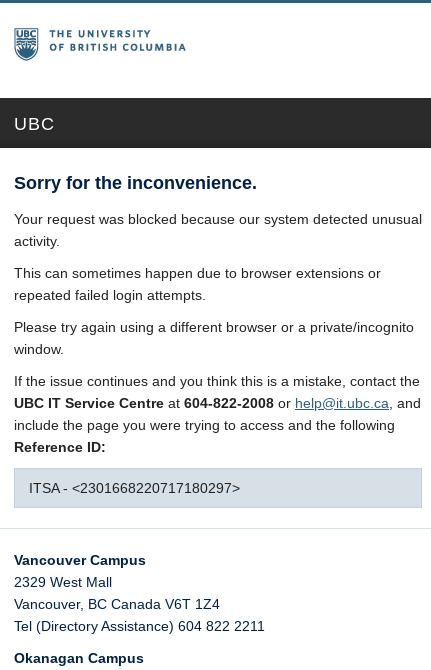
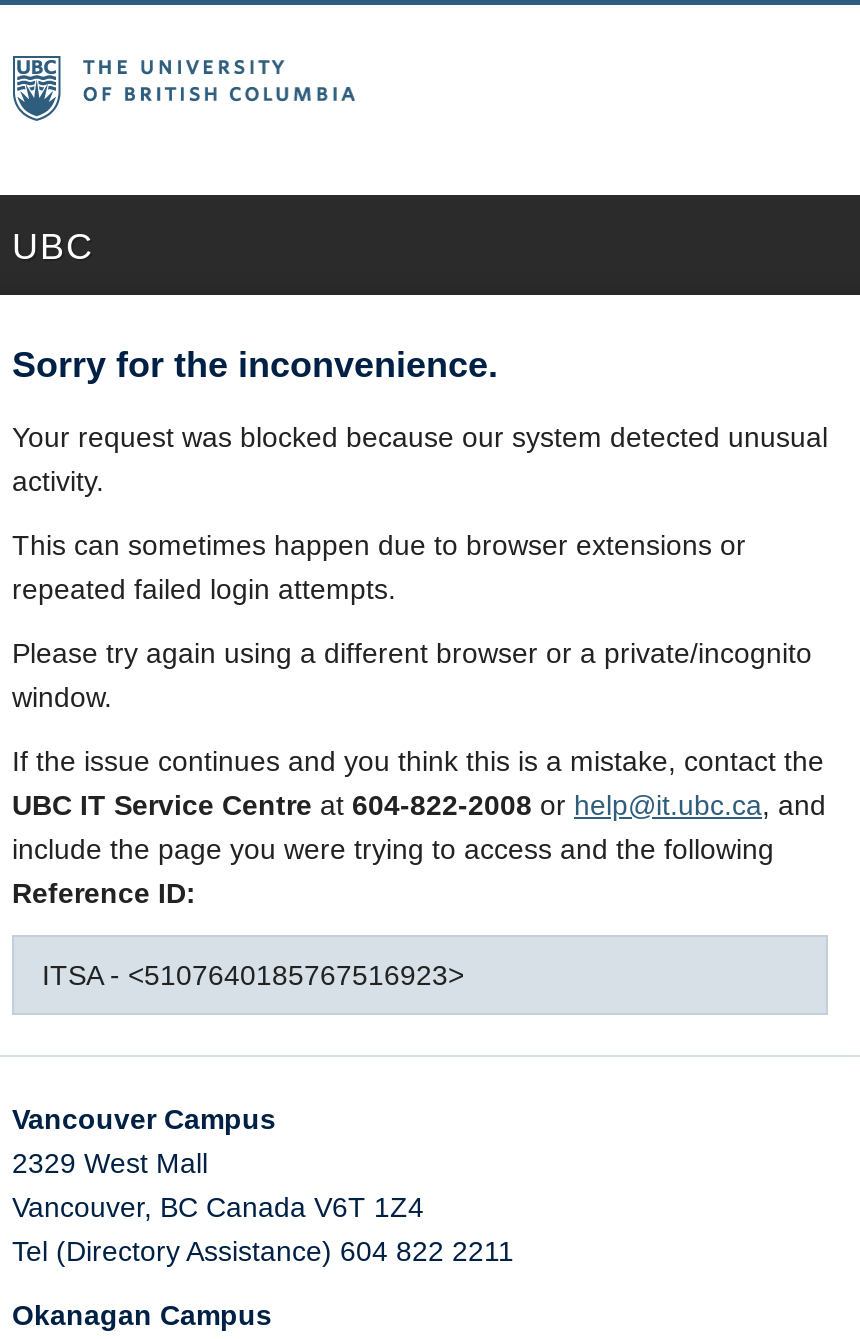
[29,480,240,496] ITSA - <2301668220717180297> -> [42,959,464,991] ITSA - <5107640185767516923>

